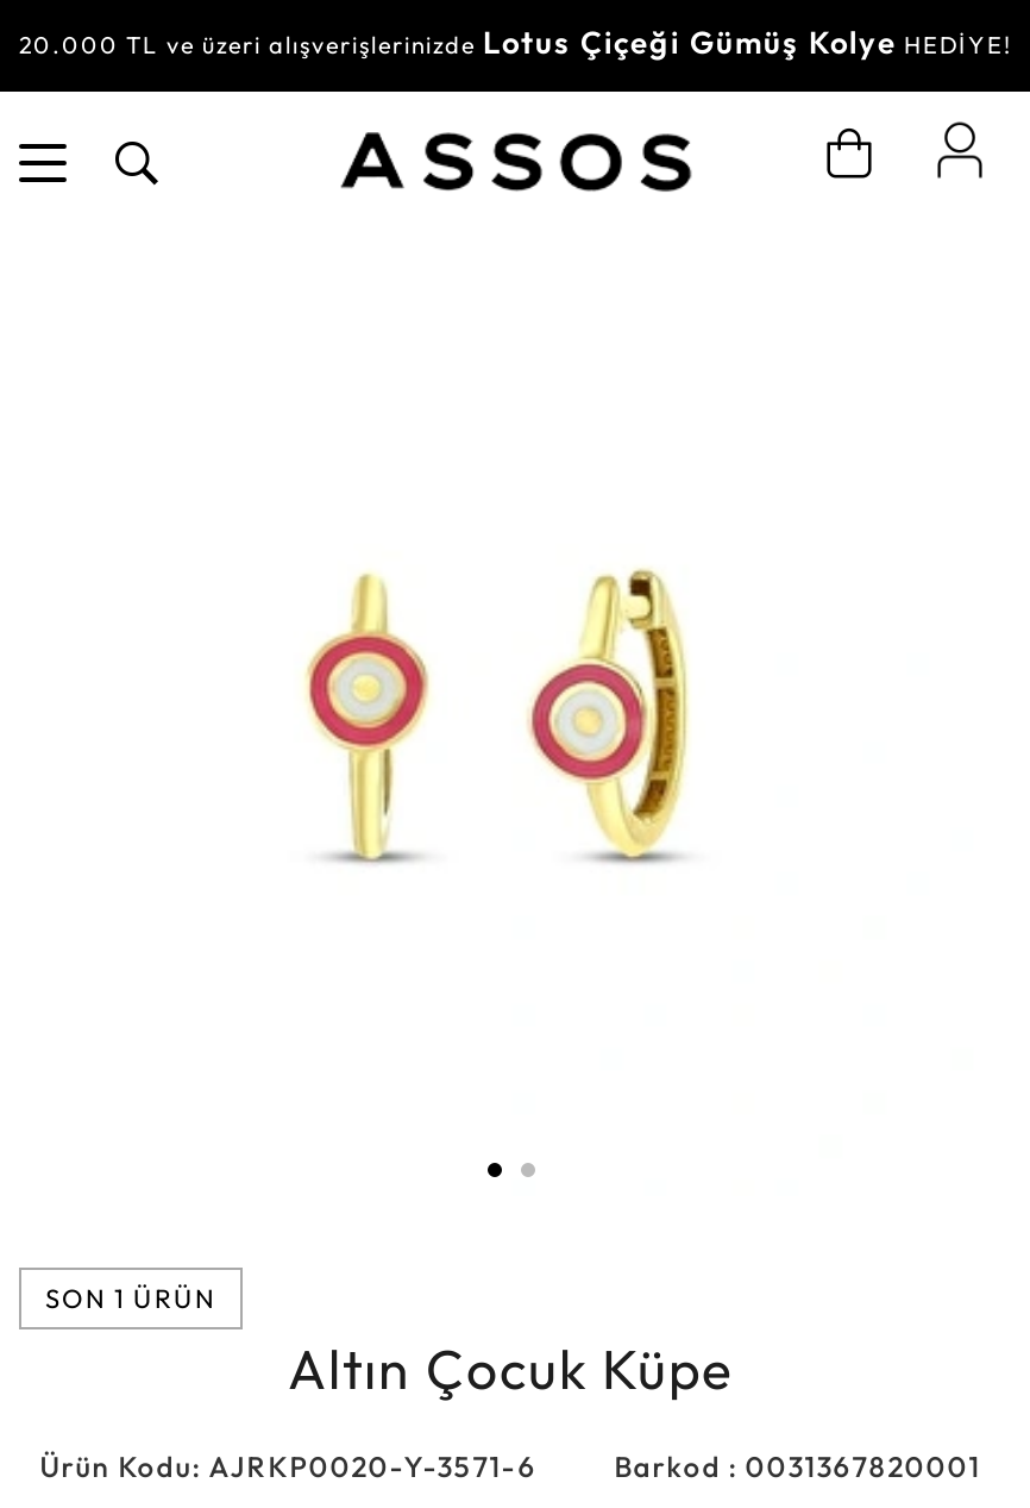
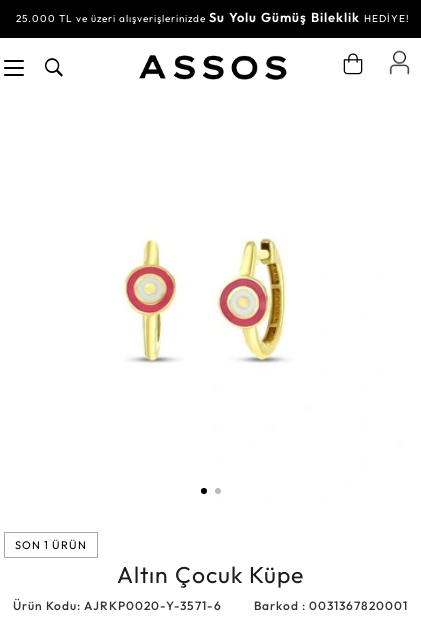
[19,23,1013,61] 20.000 TL ve üzeri alışverişlerinizde Lotus Çiçeği Gümüş Kolye HEDİYE! -> [16,9,410,25] 25.000 TL ve üzeri alışverişlerinizde Su Yolu Gümüş Bileklik HEDİYE!

